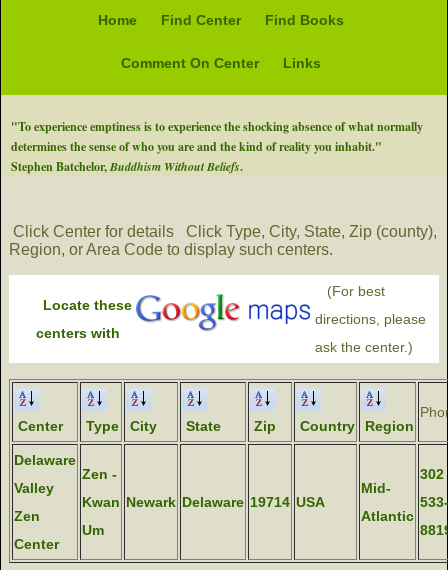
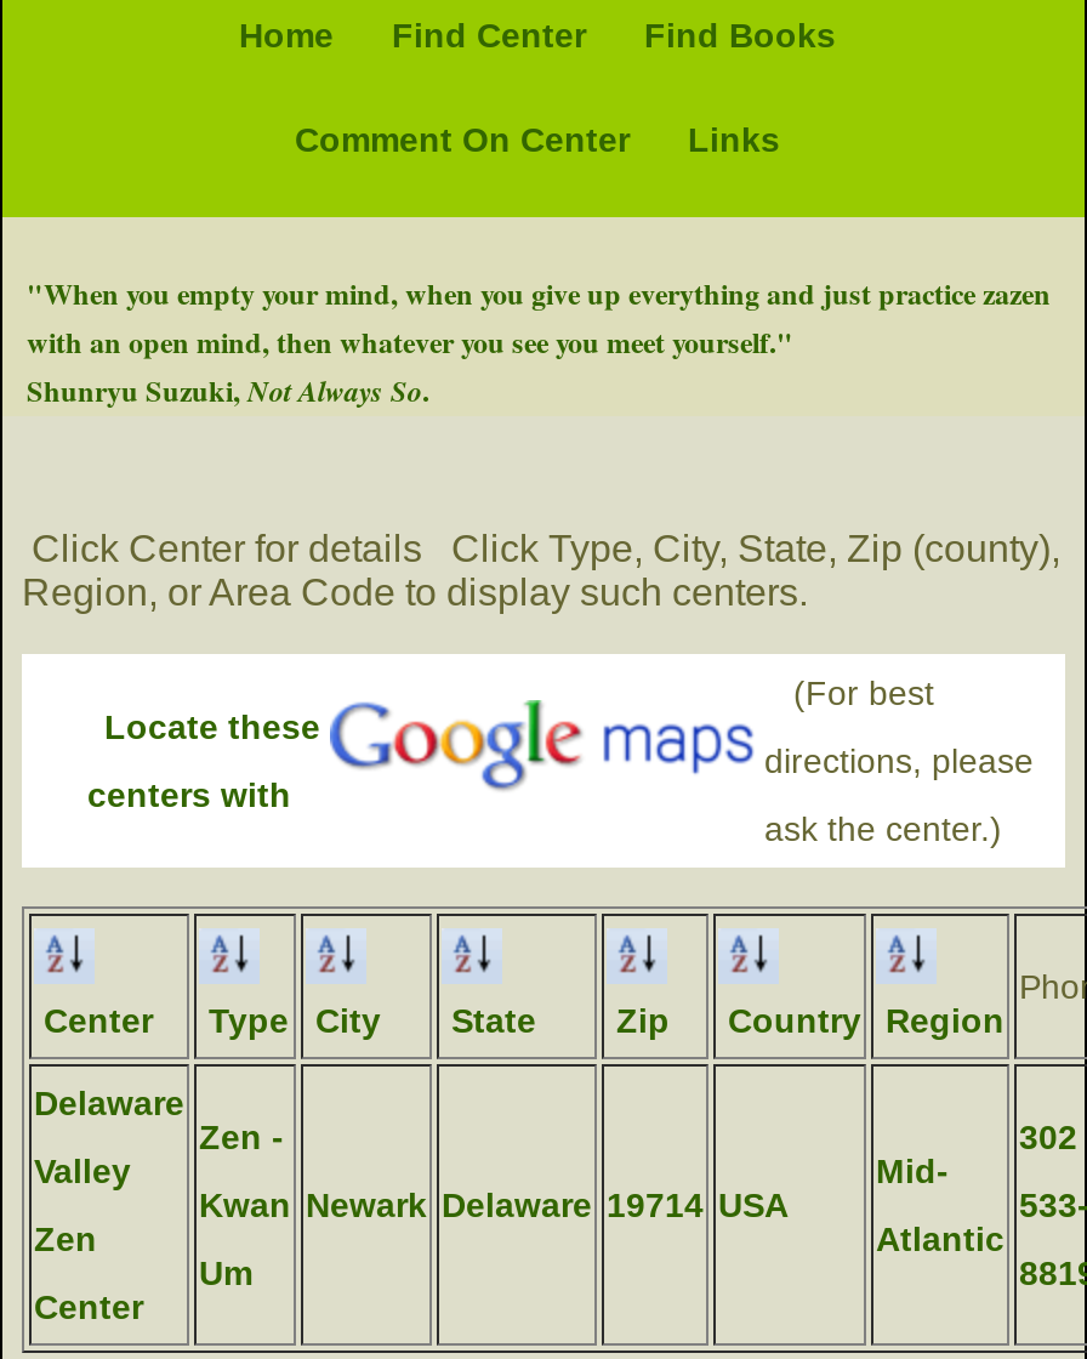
[11,118,423,175] "To experience emptiness is to experience the shocking absence of what normally | determines the sense of who you are and the kind of reality you inhabit." | Stephen Batchelor, Buddhism Without Beliefs. -> [27,273,1051,411] "When you empty your mind, when you give up everything and just practice zazen | with an open mind, then whatever you see you meet yourself." | Shunryu Suzuki, Not Always So.

